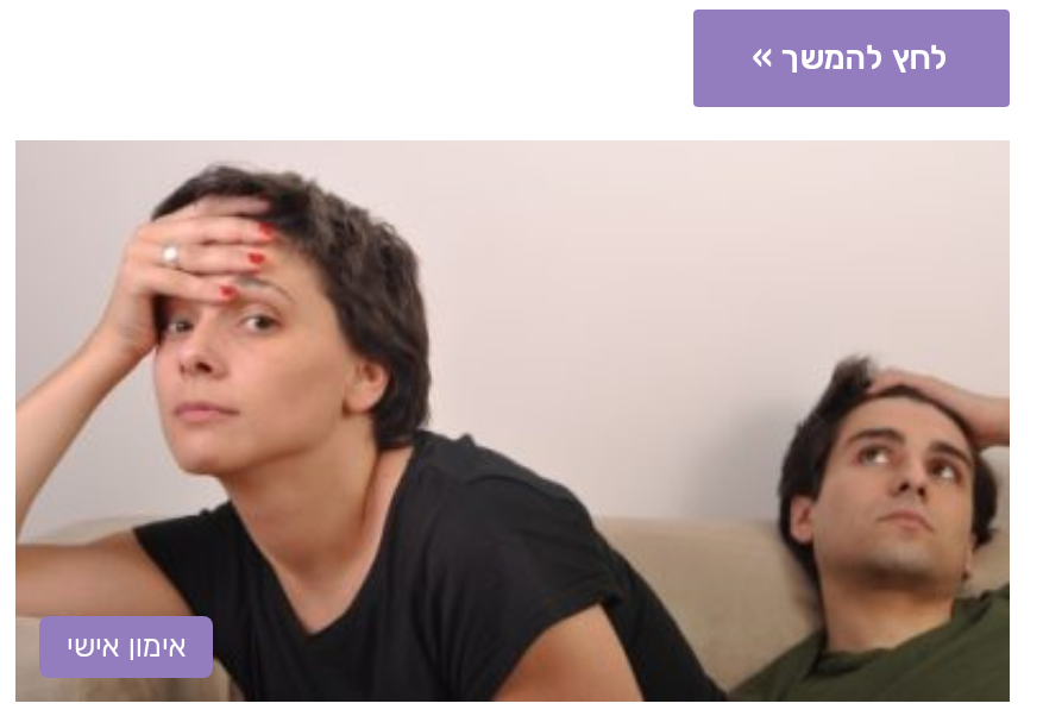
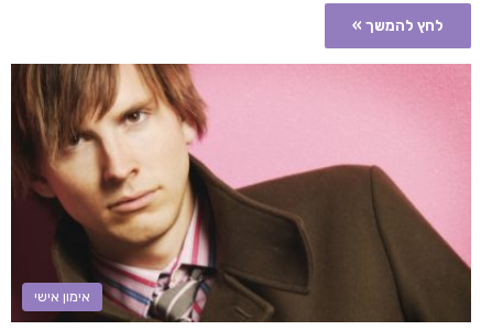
[13,142,1010,705] [image] -> [10,63,471,323] [image]

